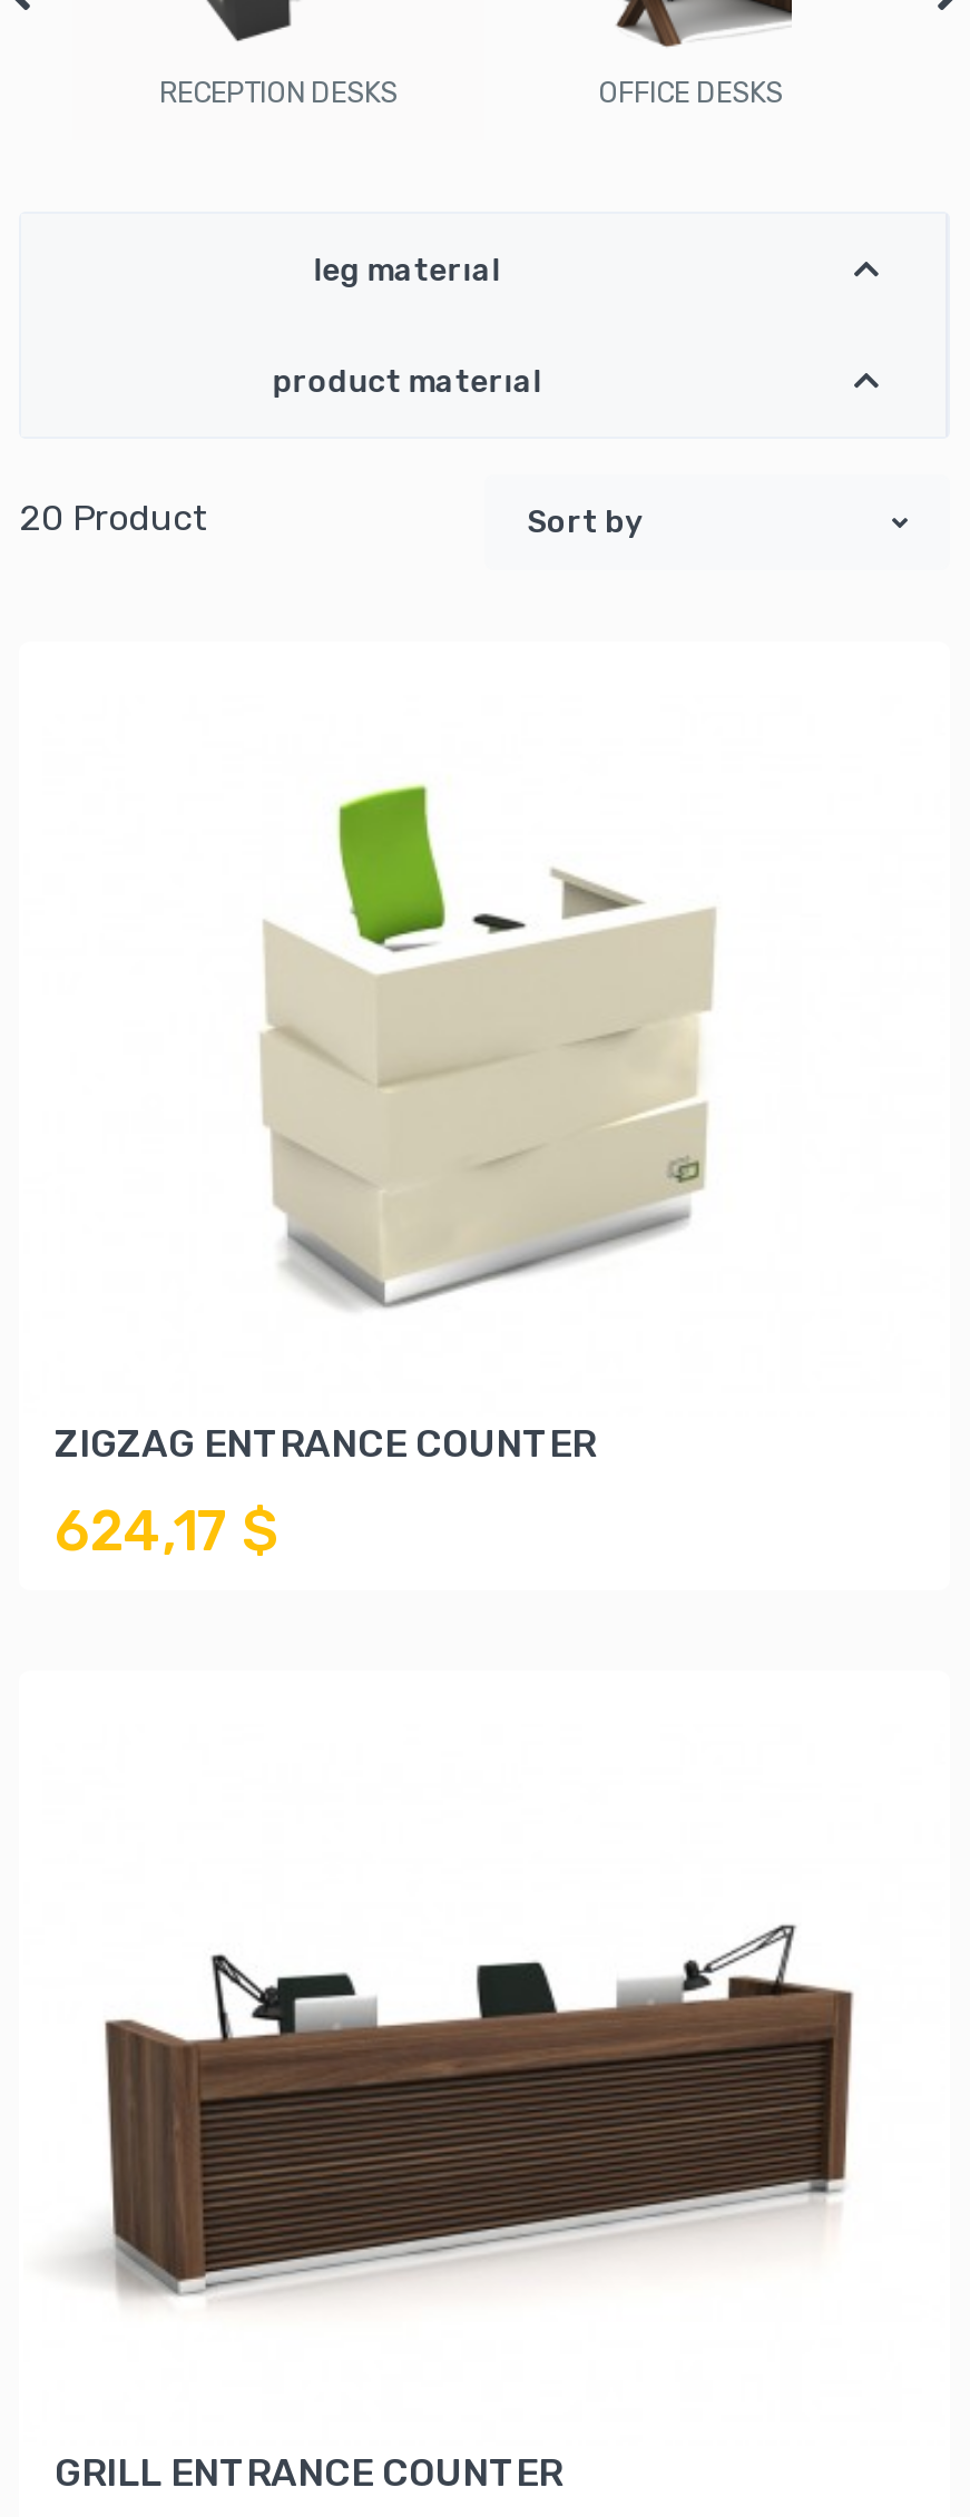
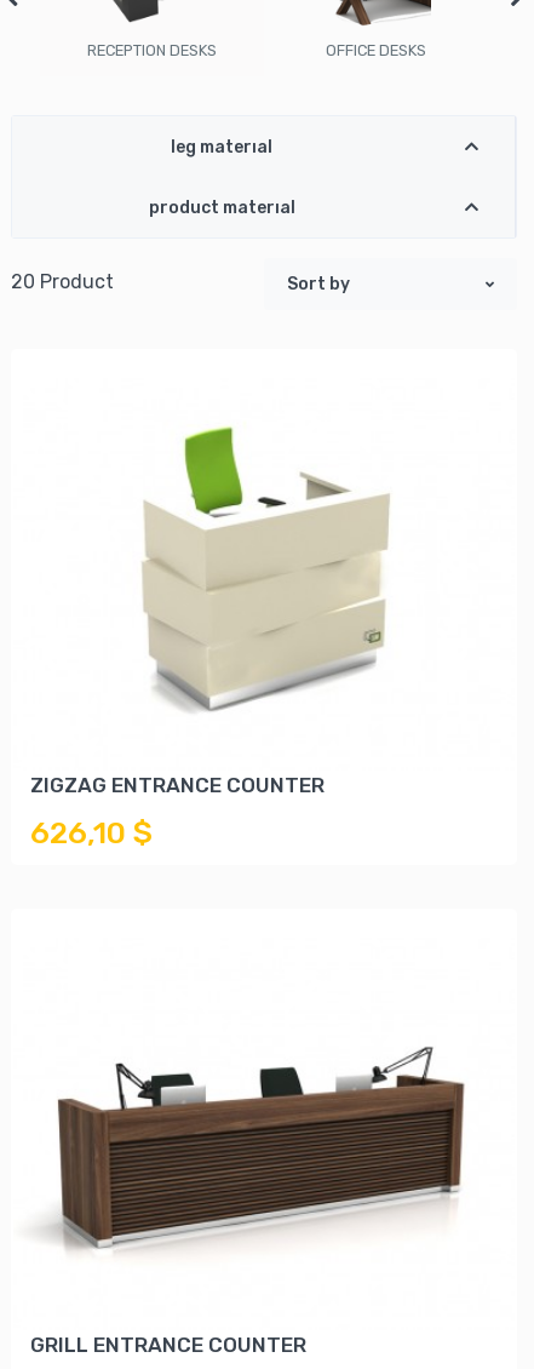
[55,1499,277,1564] 624,17 $ -> [30,815,153,850] 626,10 $

